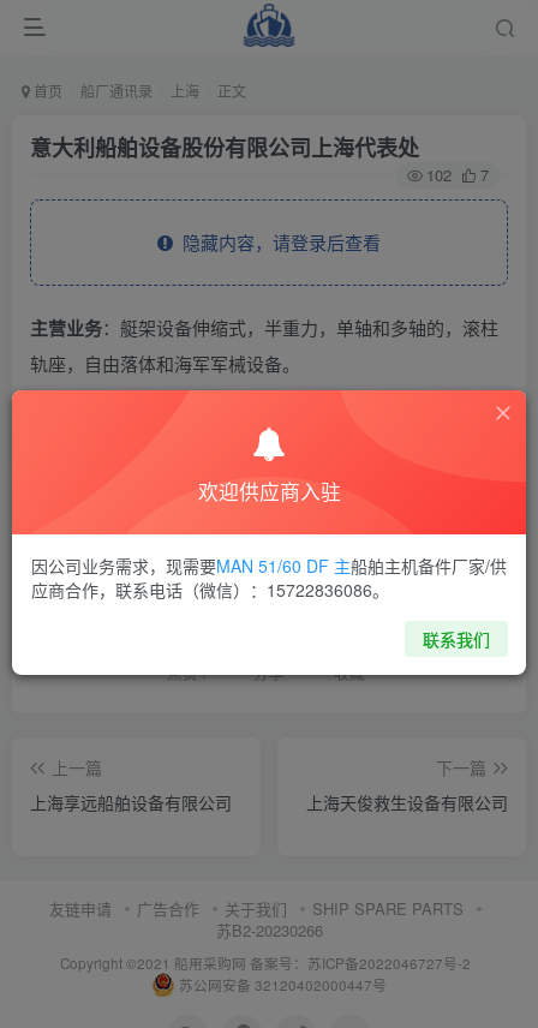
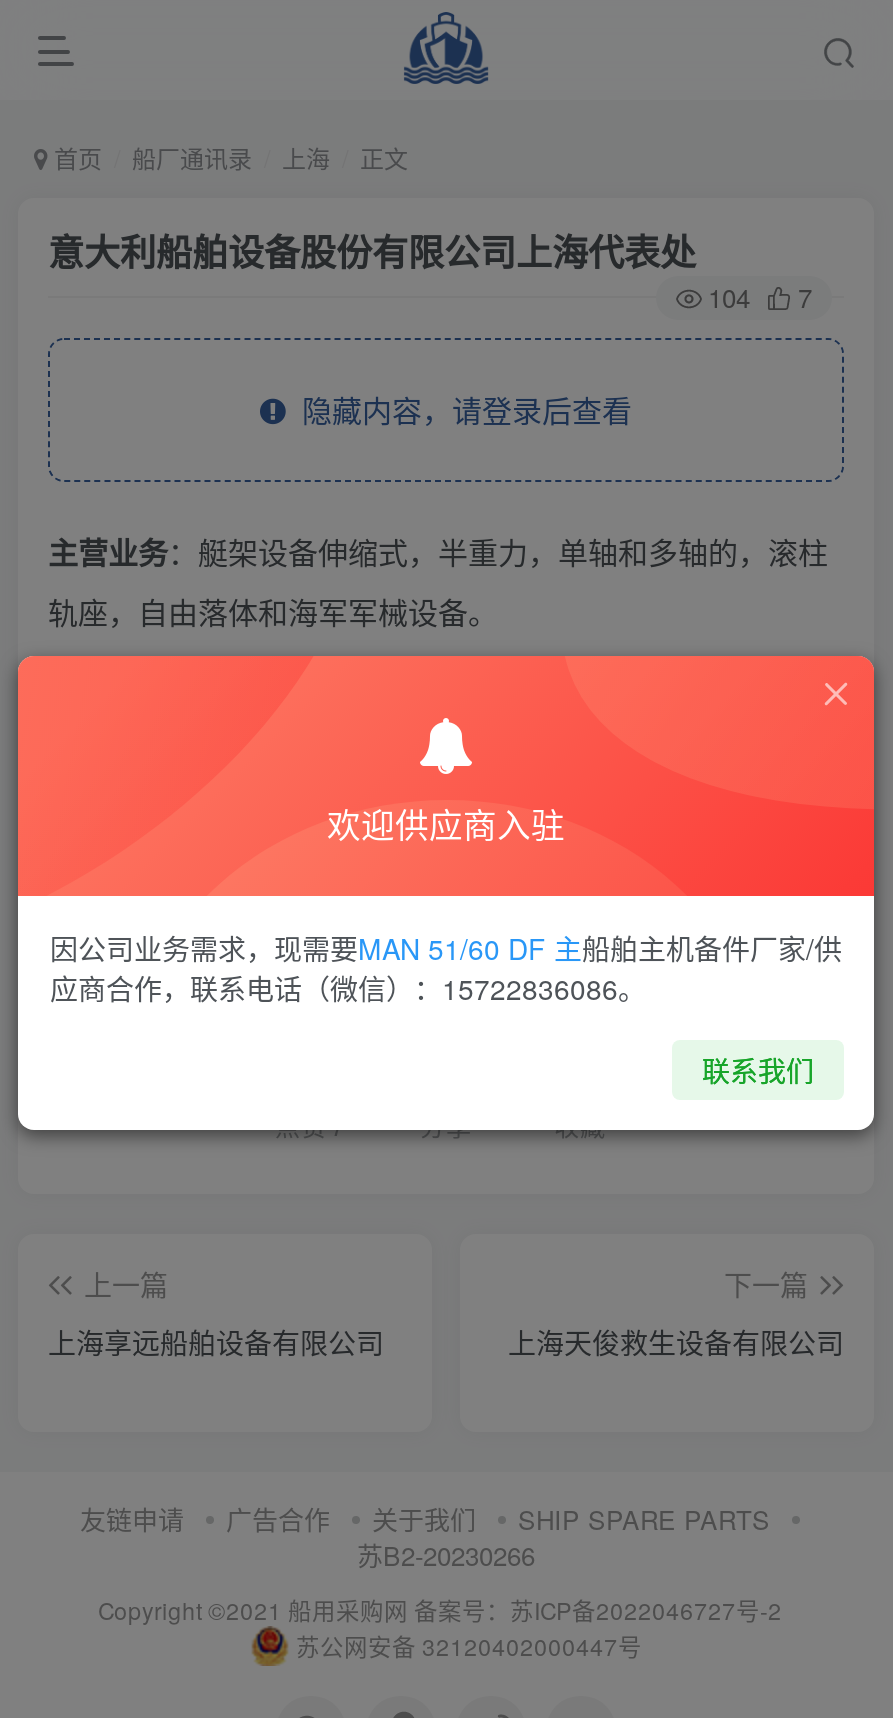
[426,163,489,186] 102 7 -> [708,278,812,316] 104 7

